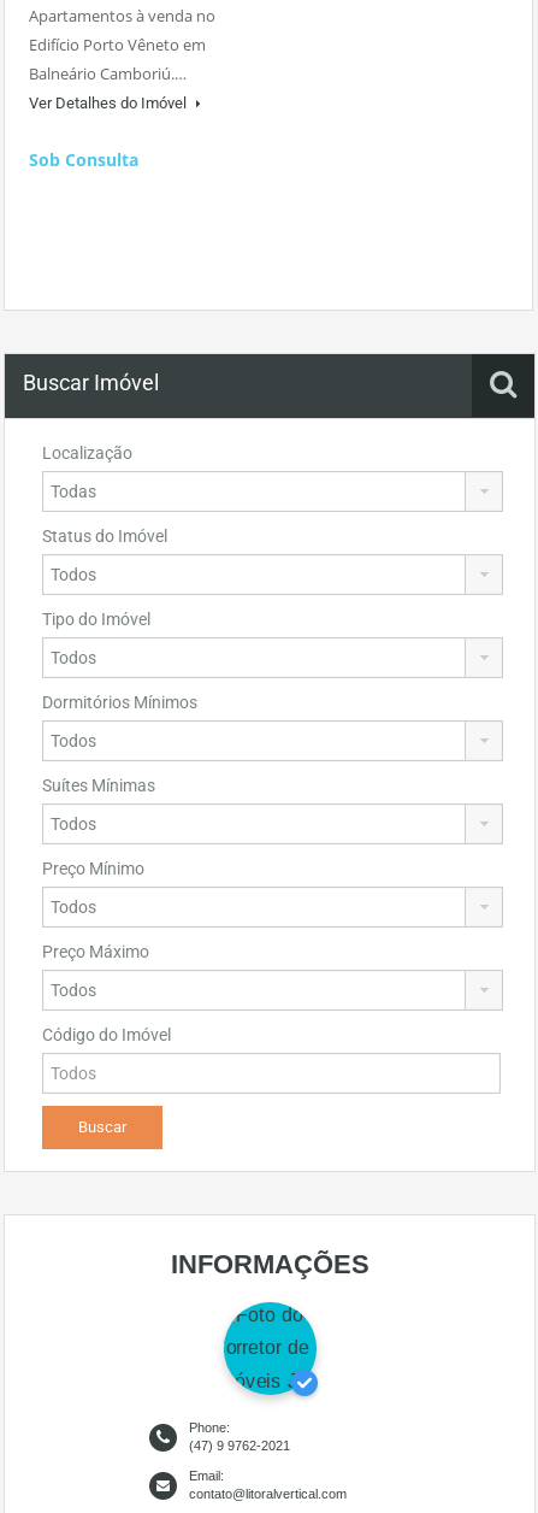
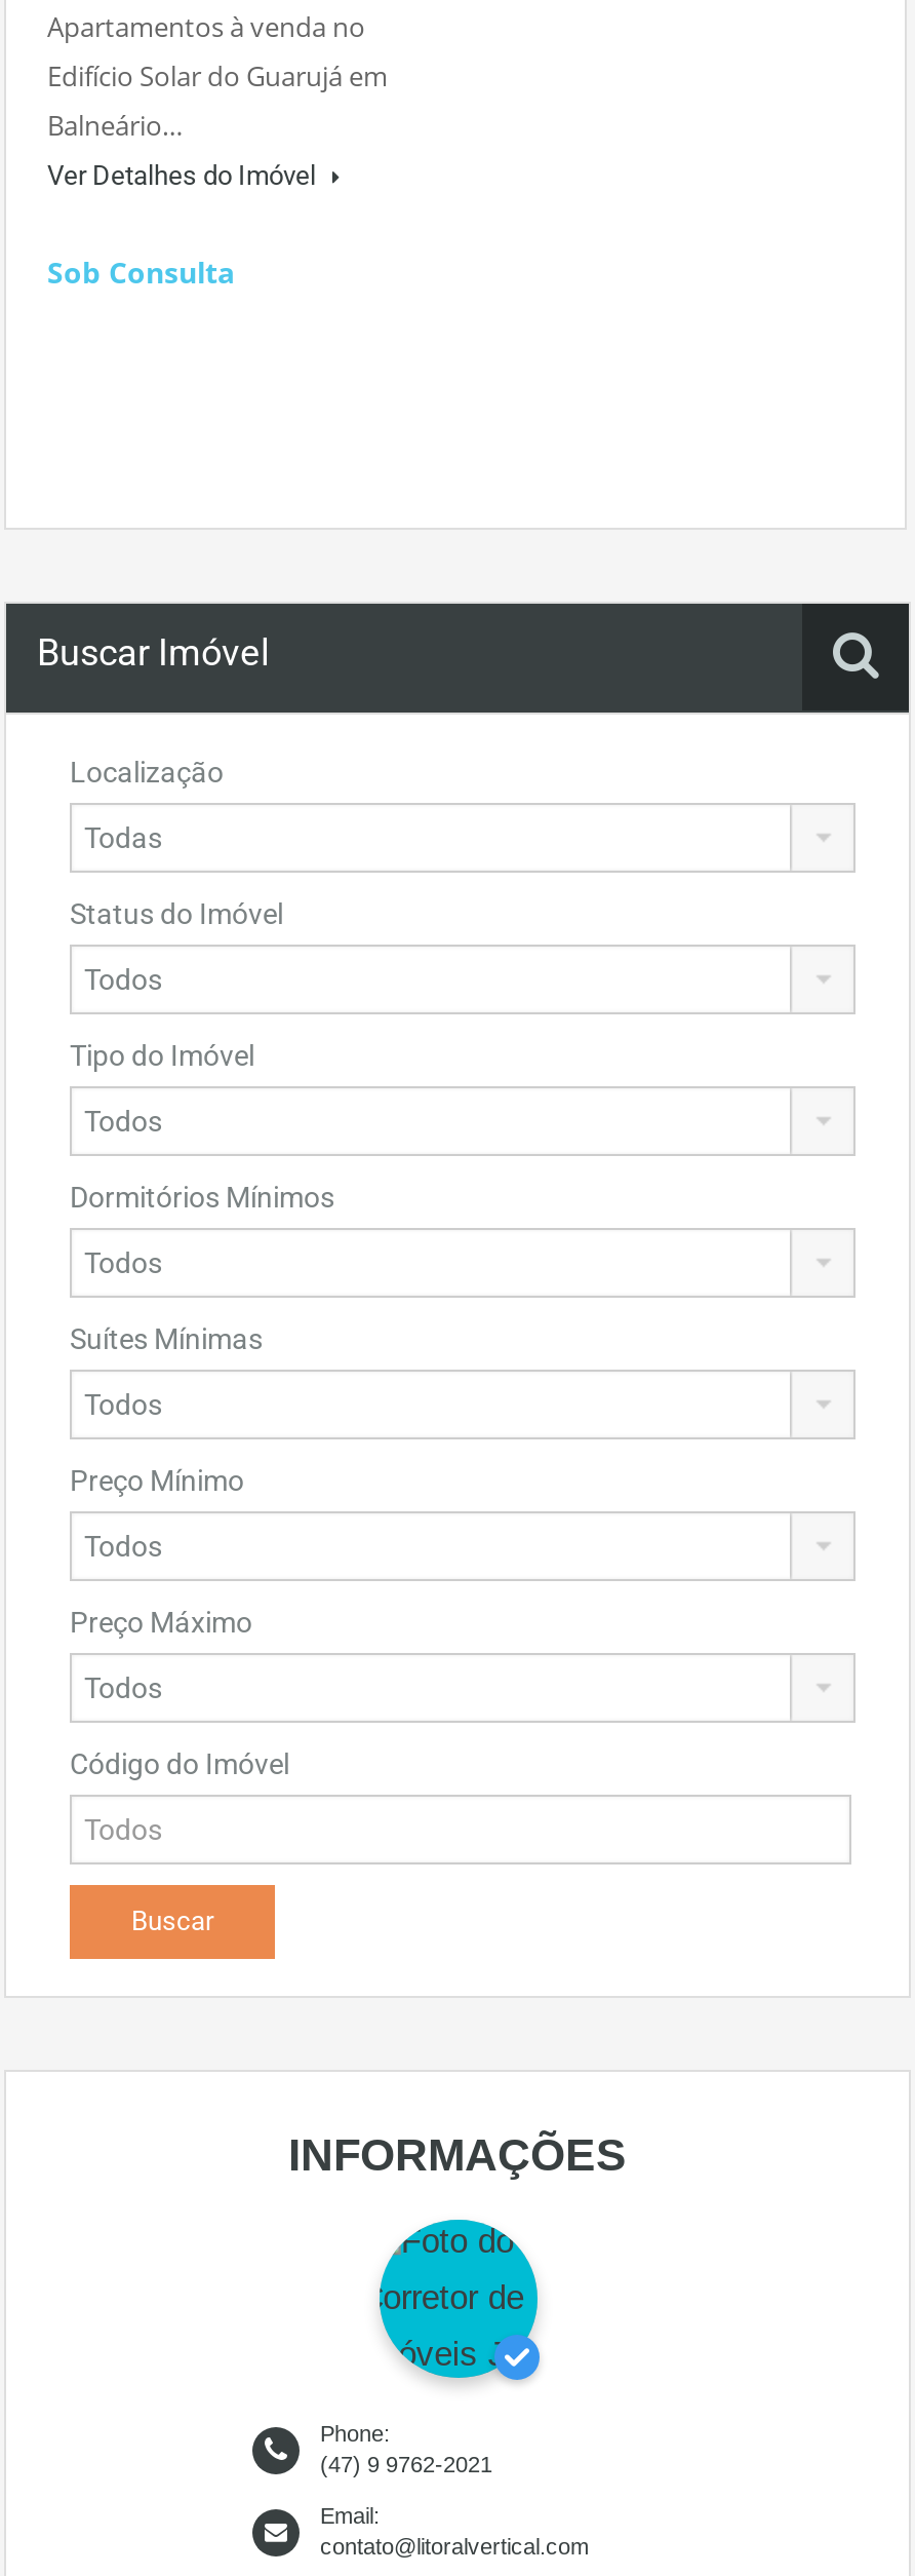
[29,34,206,85] Edifício Porto Vêneto em | Balneário Camboriú.… -> [47,58,388,145] Edifício Solar do Guarujá em | Balneário…

